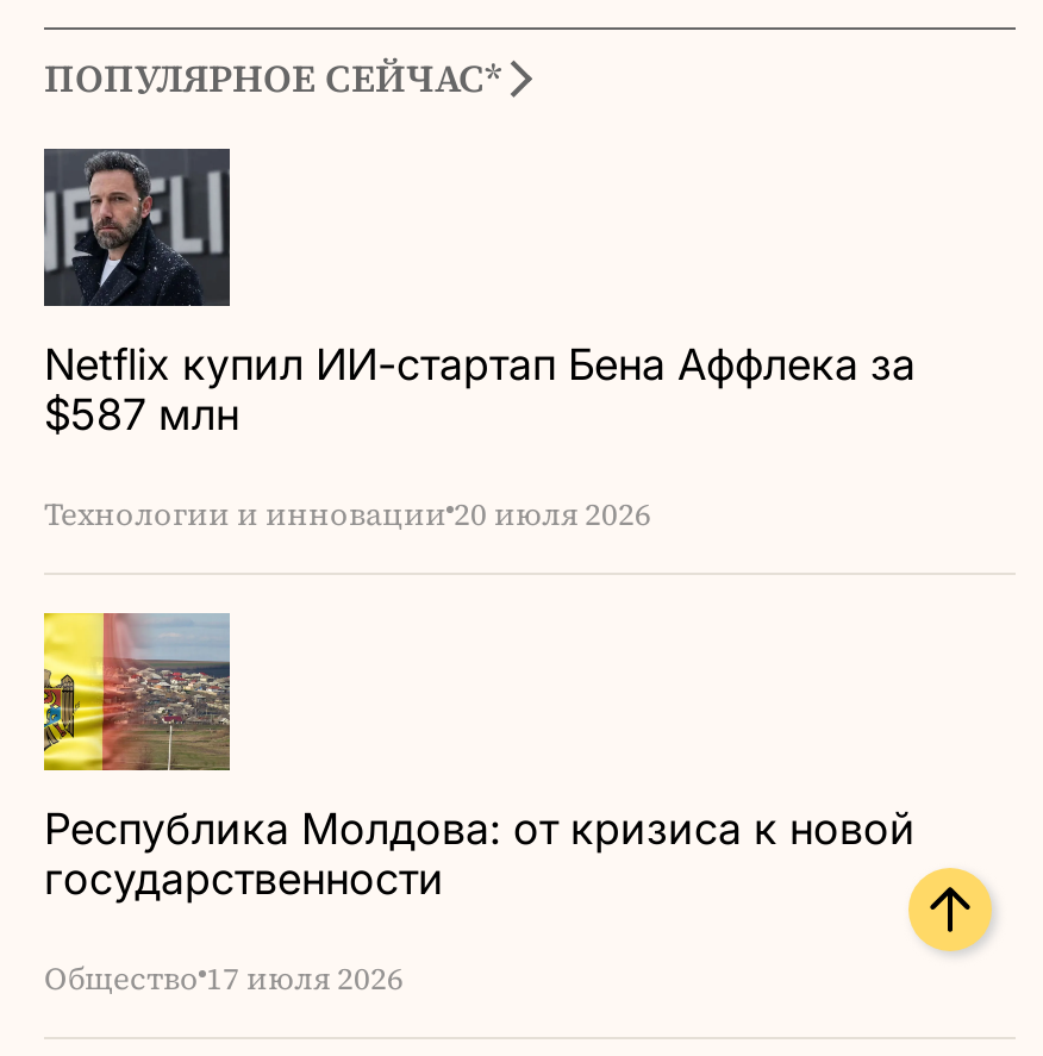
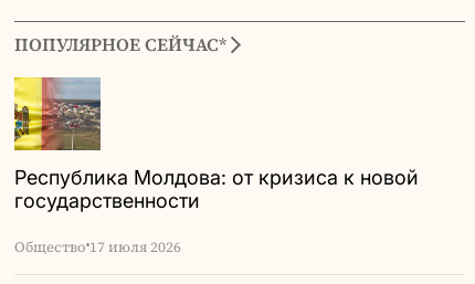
[42,146,916,535] [image] | Netflix купил ИИ-стартап Бена Аффлека за | $587 млн | Технологии и инновации 20 июля 2026 -> none
[906,866,994,954] [image] -> none

